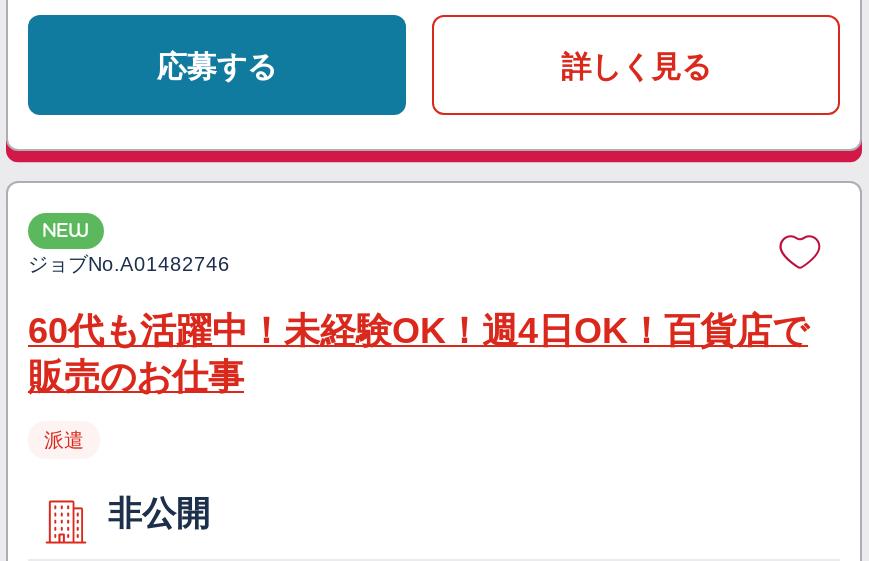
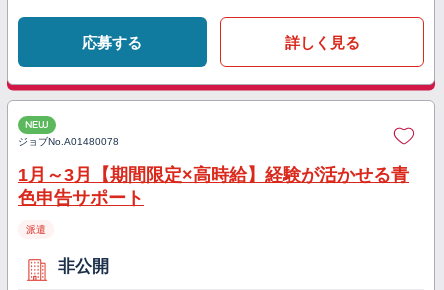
[28,254,230,276] ジョブNo. A01482746 -> [18,136,119,147] ジョブNo. A01480078
[28,312,808,398] 60代も活躍中！未経験OK！週4日OK！百貨店で | 販売のお仕事 -> [18,165,409,208] 1月～3月【期間限定×高時給】経験が活かせる青 | 色申告サポート

